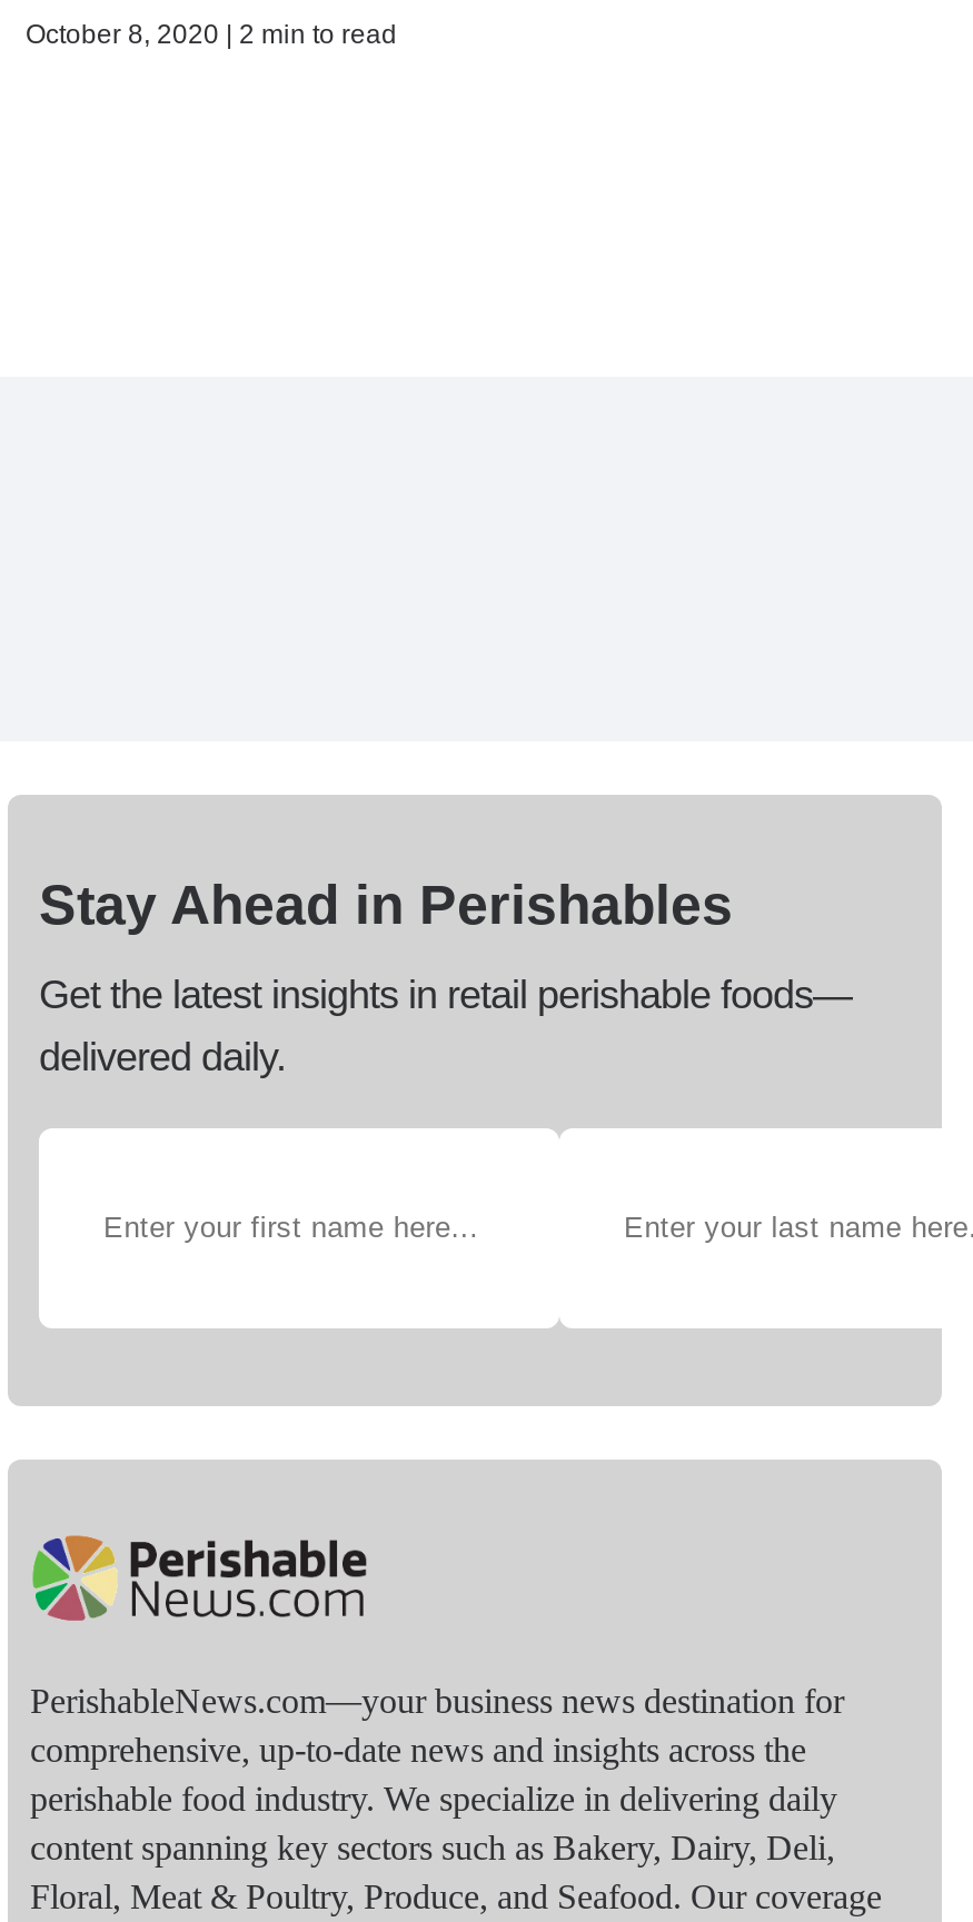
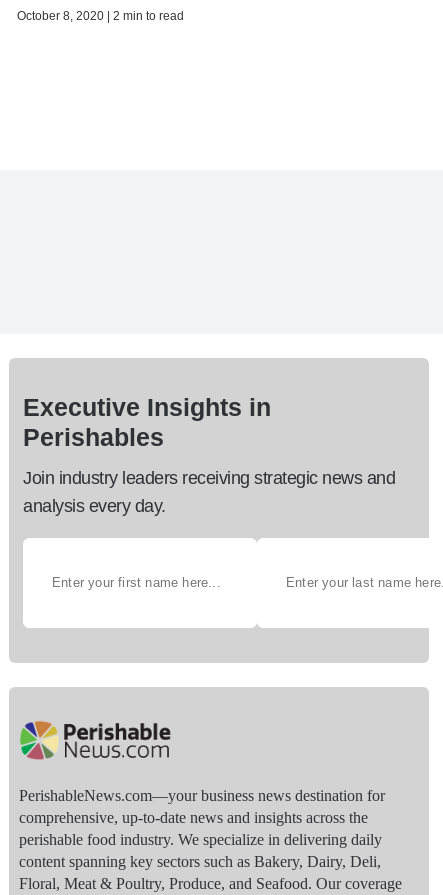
[39,872,733,934] Stay Ahead in Perishables -> [23,392,271,450] Executive Insights in | Perishables
[39,972,852,1078] Get the latest insights in retail perishable foods— | delivered daily. -> [23,467,395,515] Join industry leaders receiving strategic news and | analysis every day.

